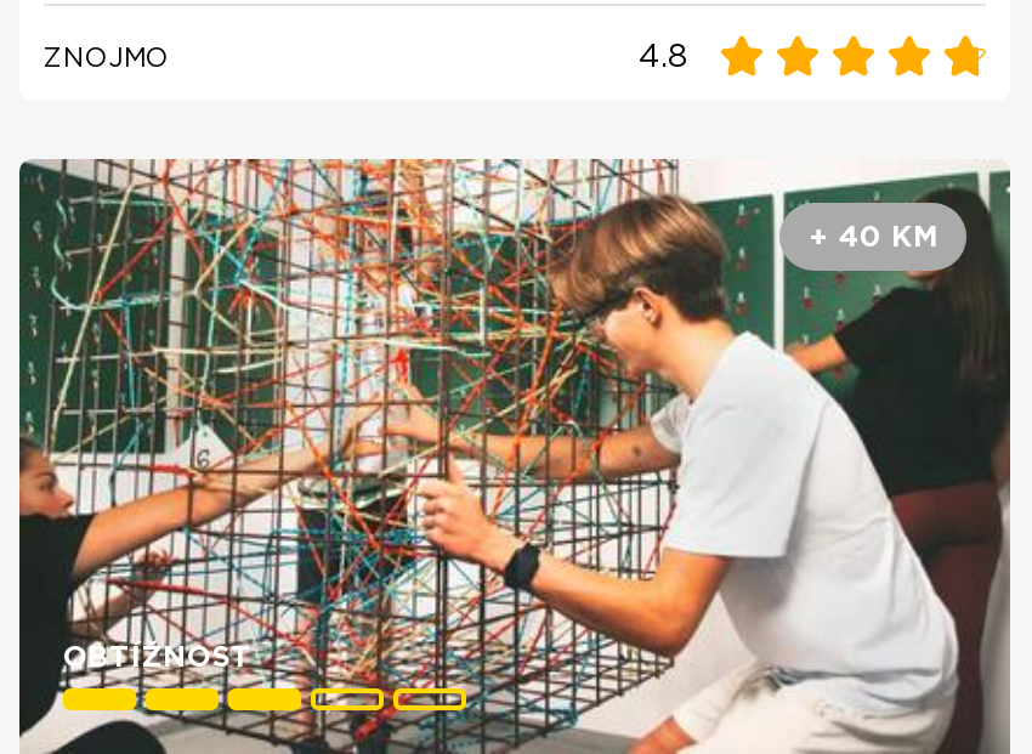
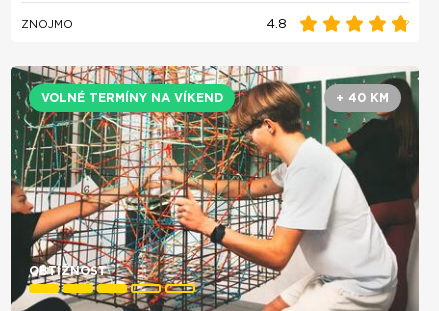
none -> [41,90,223,105] VOLNÉ TERMÍNY NA VÍKEND

